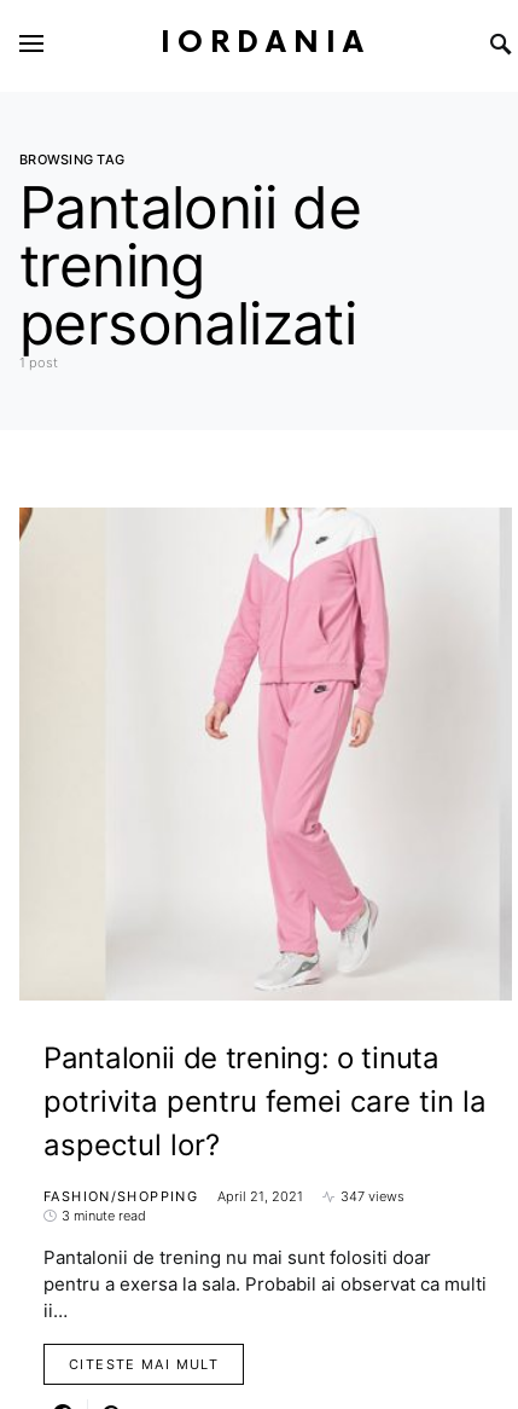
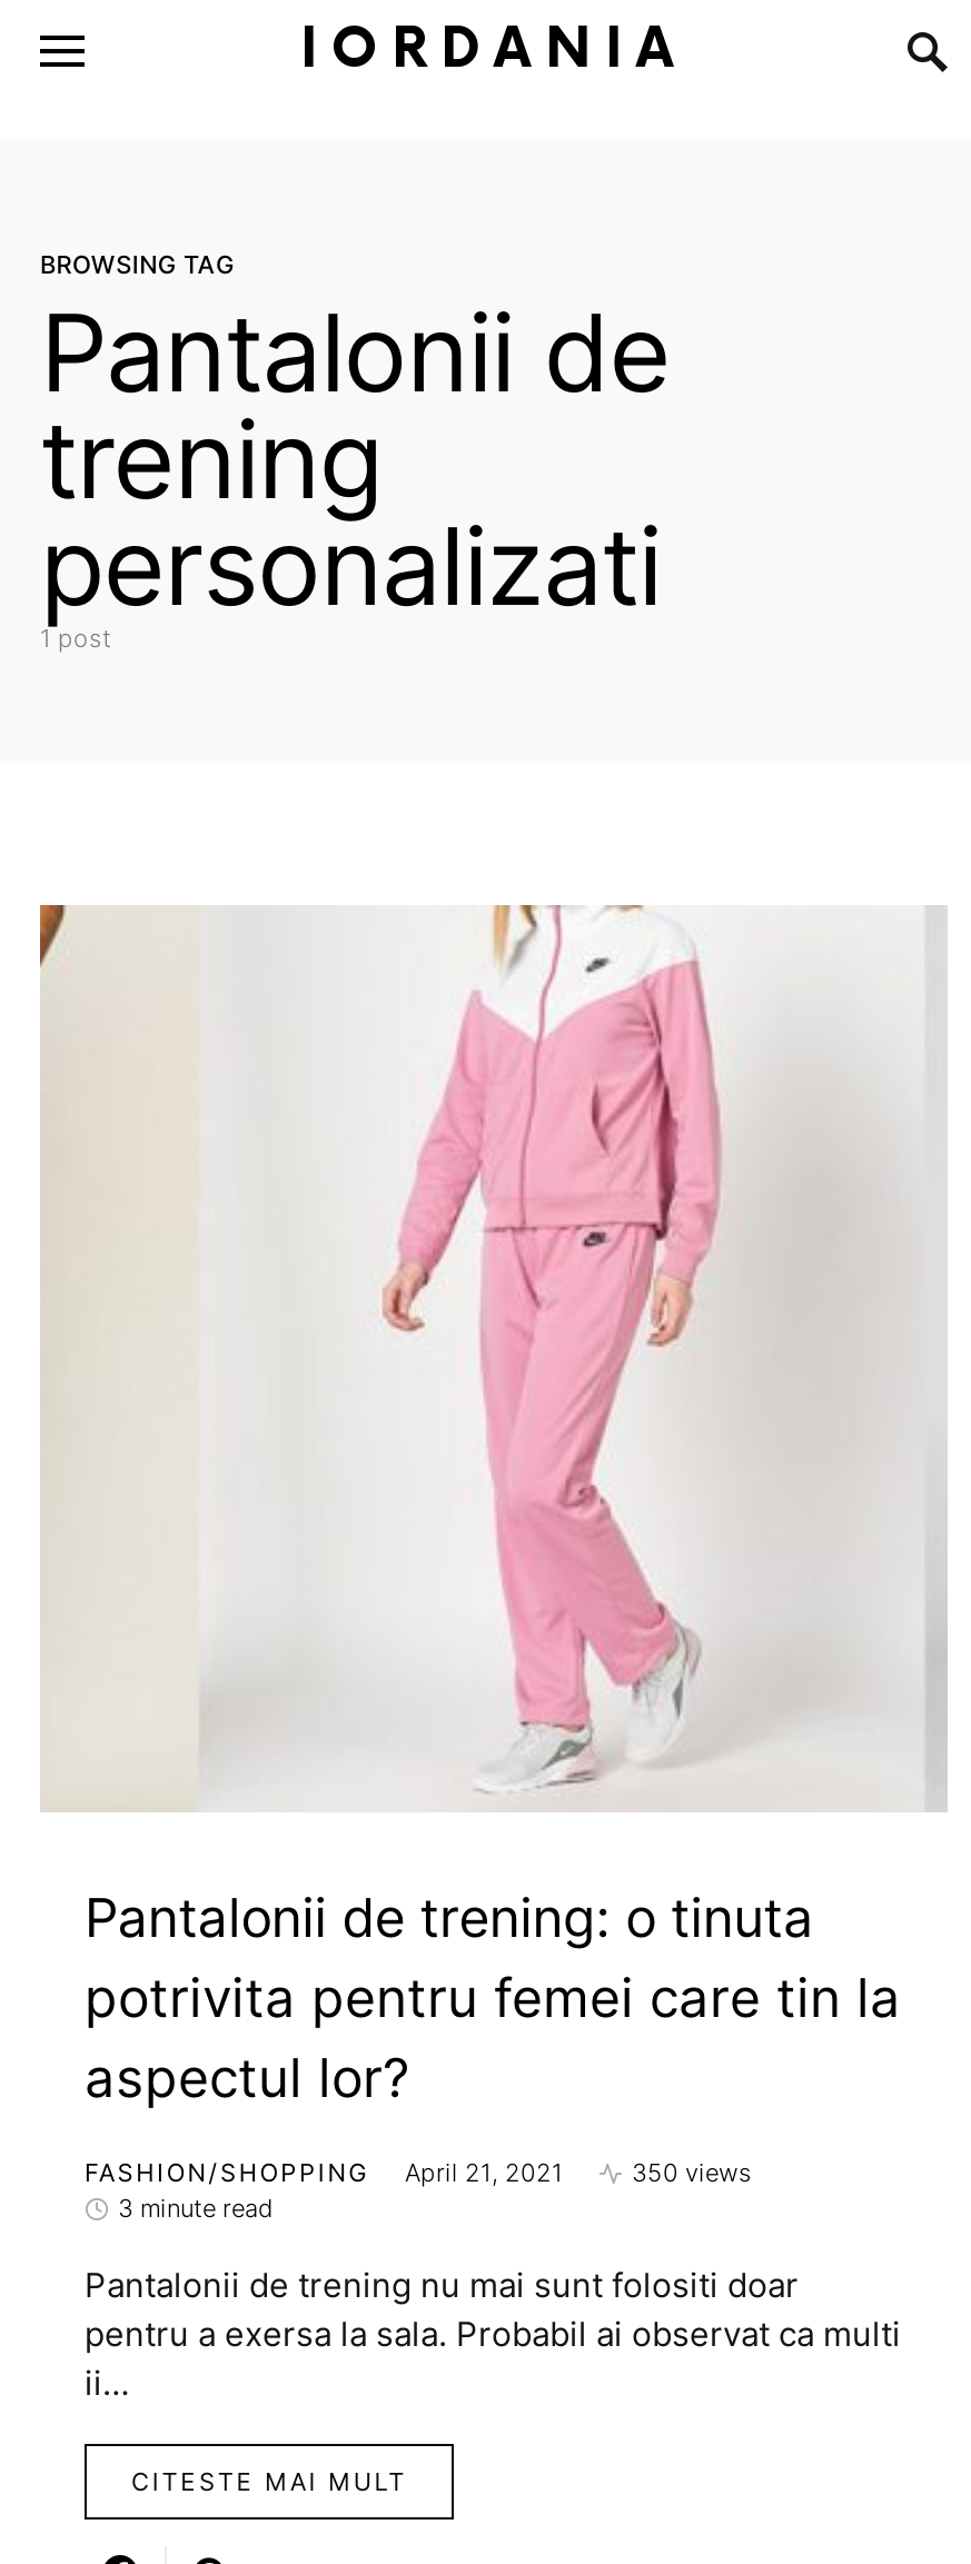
[341,1188,404,1205] 347 views -> [632,2157,752,2188] 350 views

